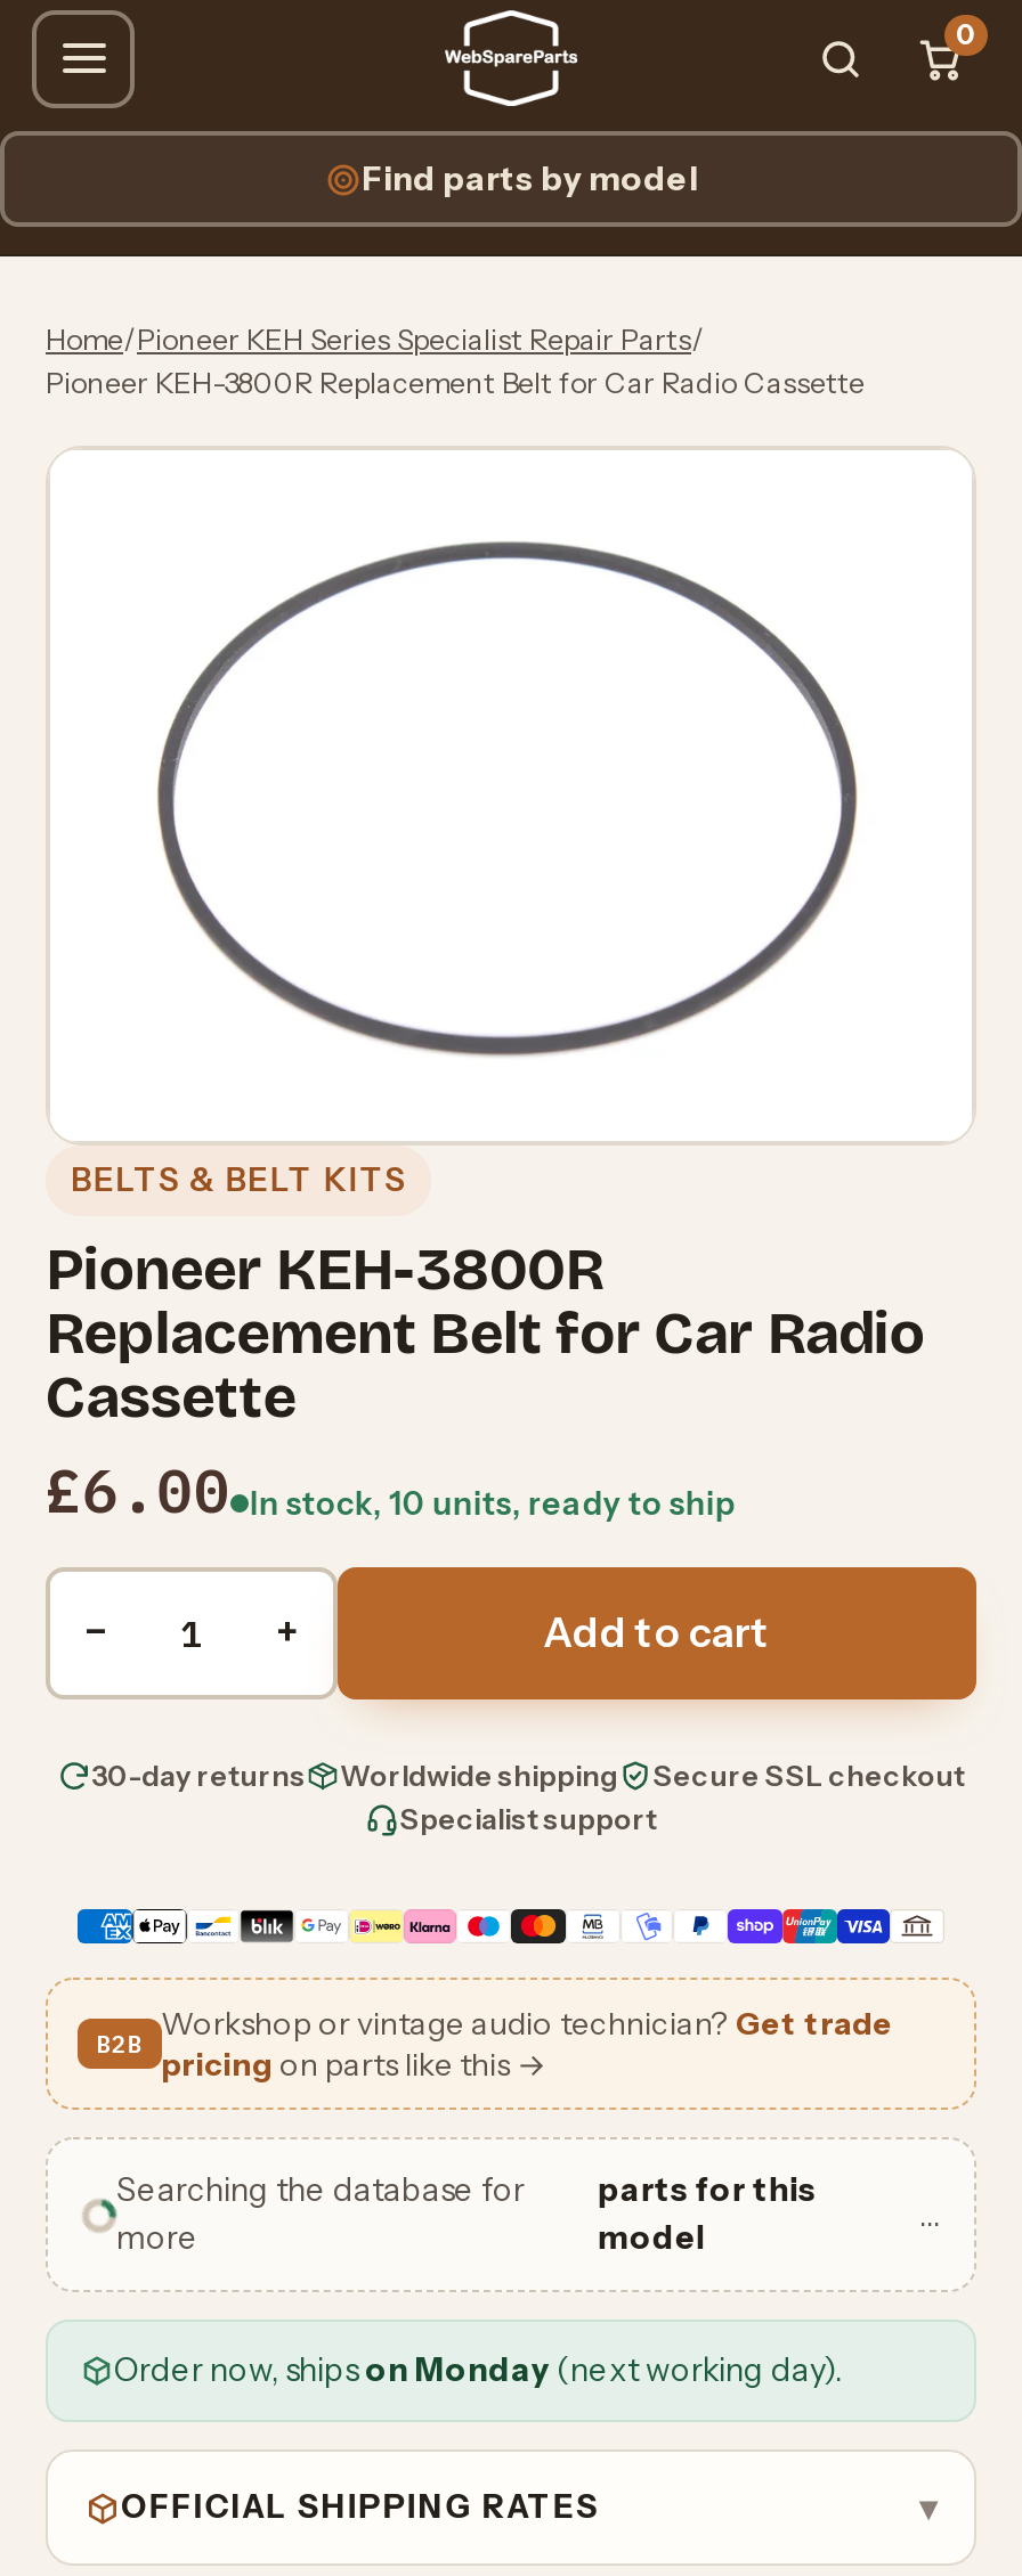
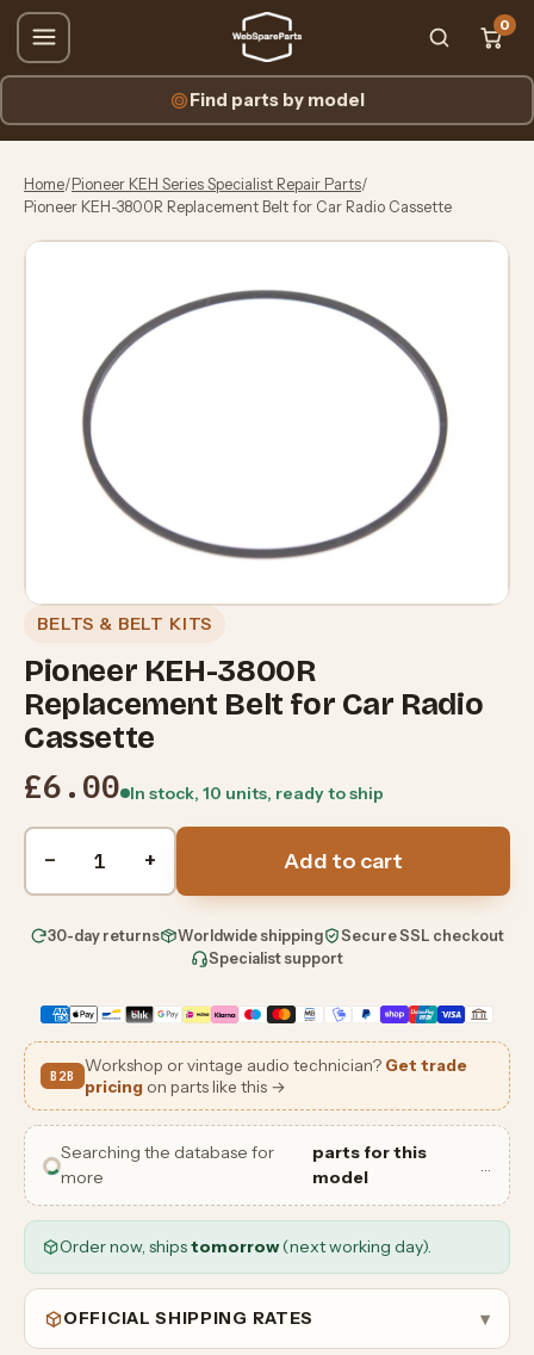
[114,2350,842,2391] Order now, shipson Monday (next working day). -> [60,1236,431,1258] Order now, shipstomorrow (next working day).

